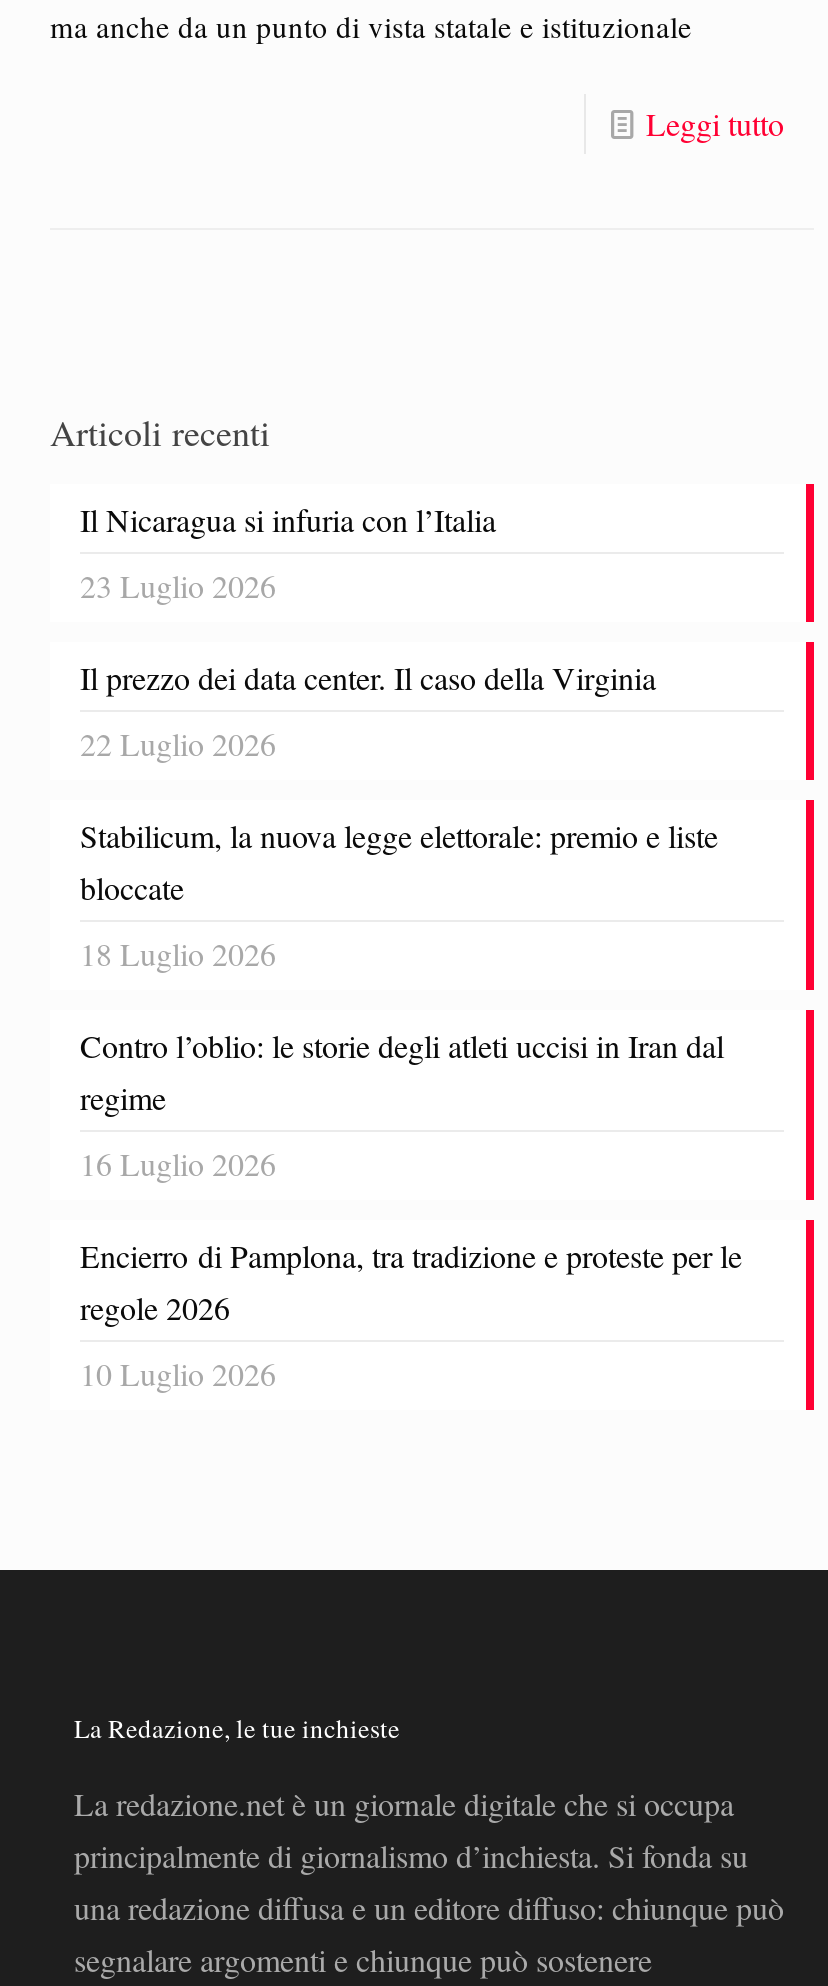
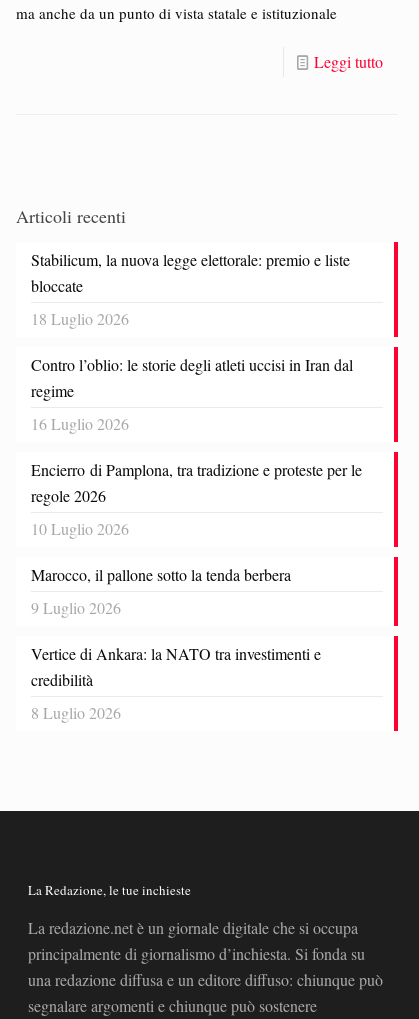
[80,498,656,764] Il Nicaragua si infuria con l’Italia | 23 Luglio 2026 | Il prezzo dei data center. Il caso della Virginia | 22 Luglio 2026 -> none
moved [80,814,742,1394] -> [31,249,362,539]: Stabilicum, la nuova legge elettorale: premio e liste | bloccate | 18 Luglio 2026 | ... | regole 2026 | 10 Luglio 2026
none -> [31,564,321,723] Marocco, il pallone sotto la tenda berbera | 9 Luglio 2026 | Vertice di Ankara: la NATO tra investimenti e | credibilità | 8 Luglio 2026

